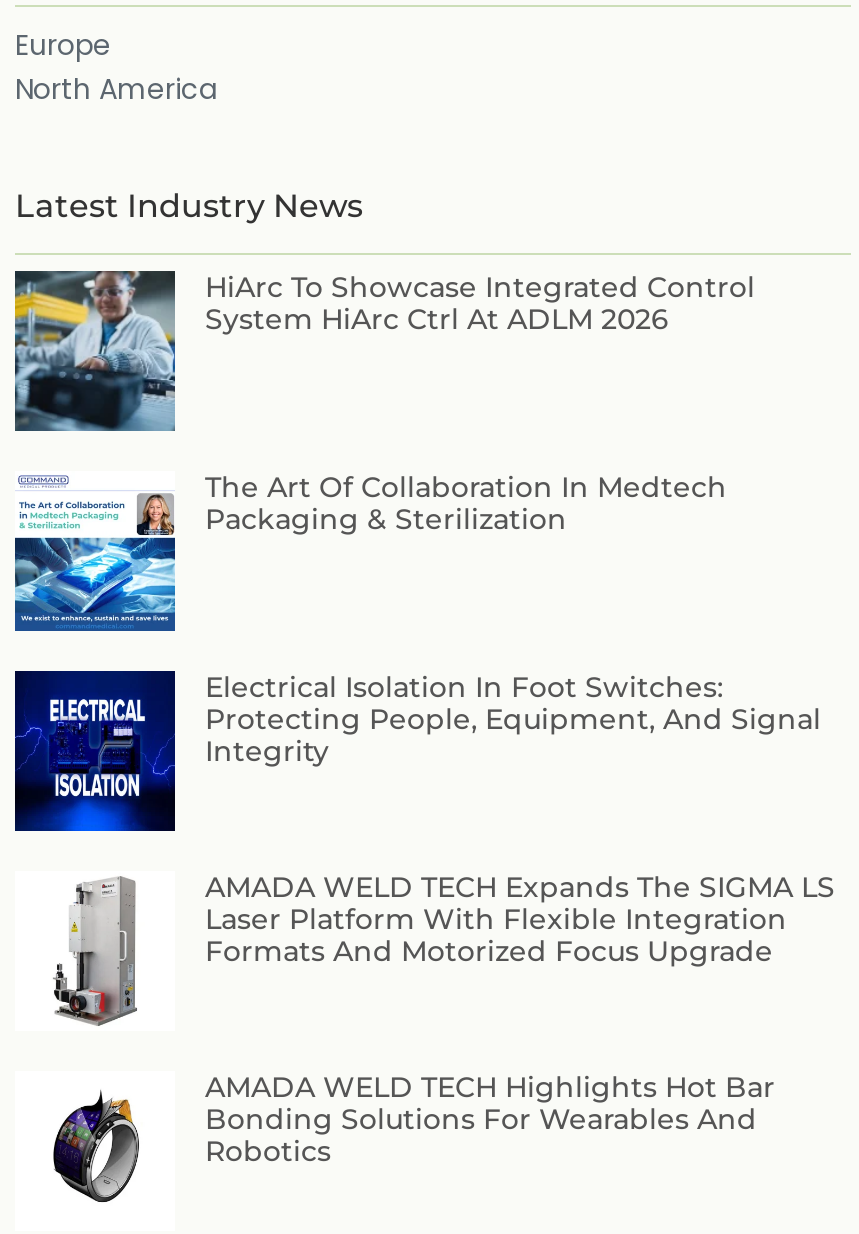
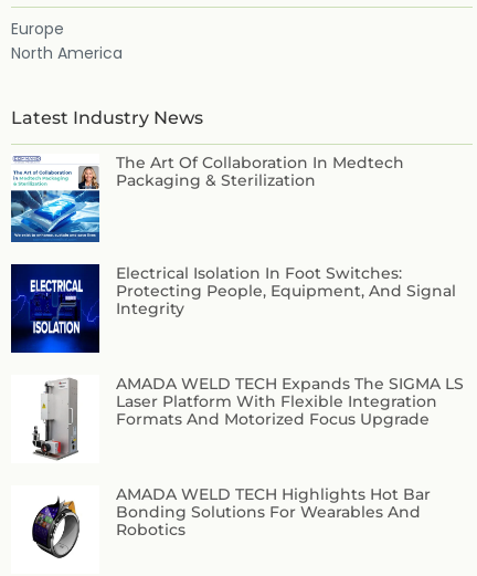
[13,269,755,431] [image] | HiArc To Showcase Integrated Control | System HiArc Ctrl At ADLM 2026 -> none

